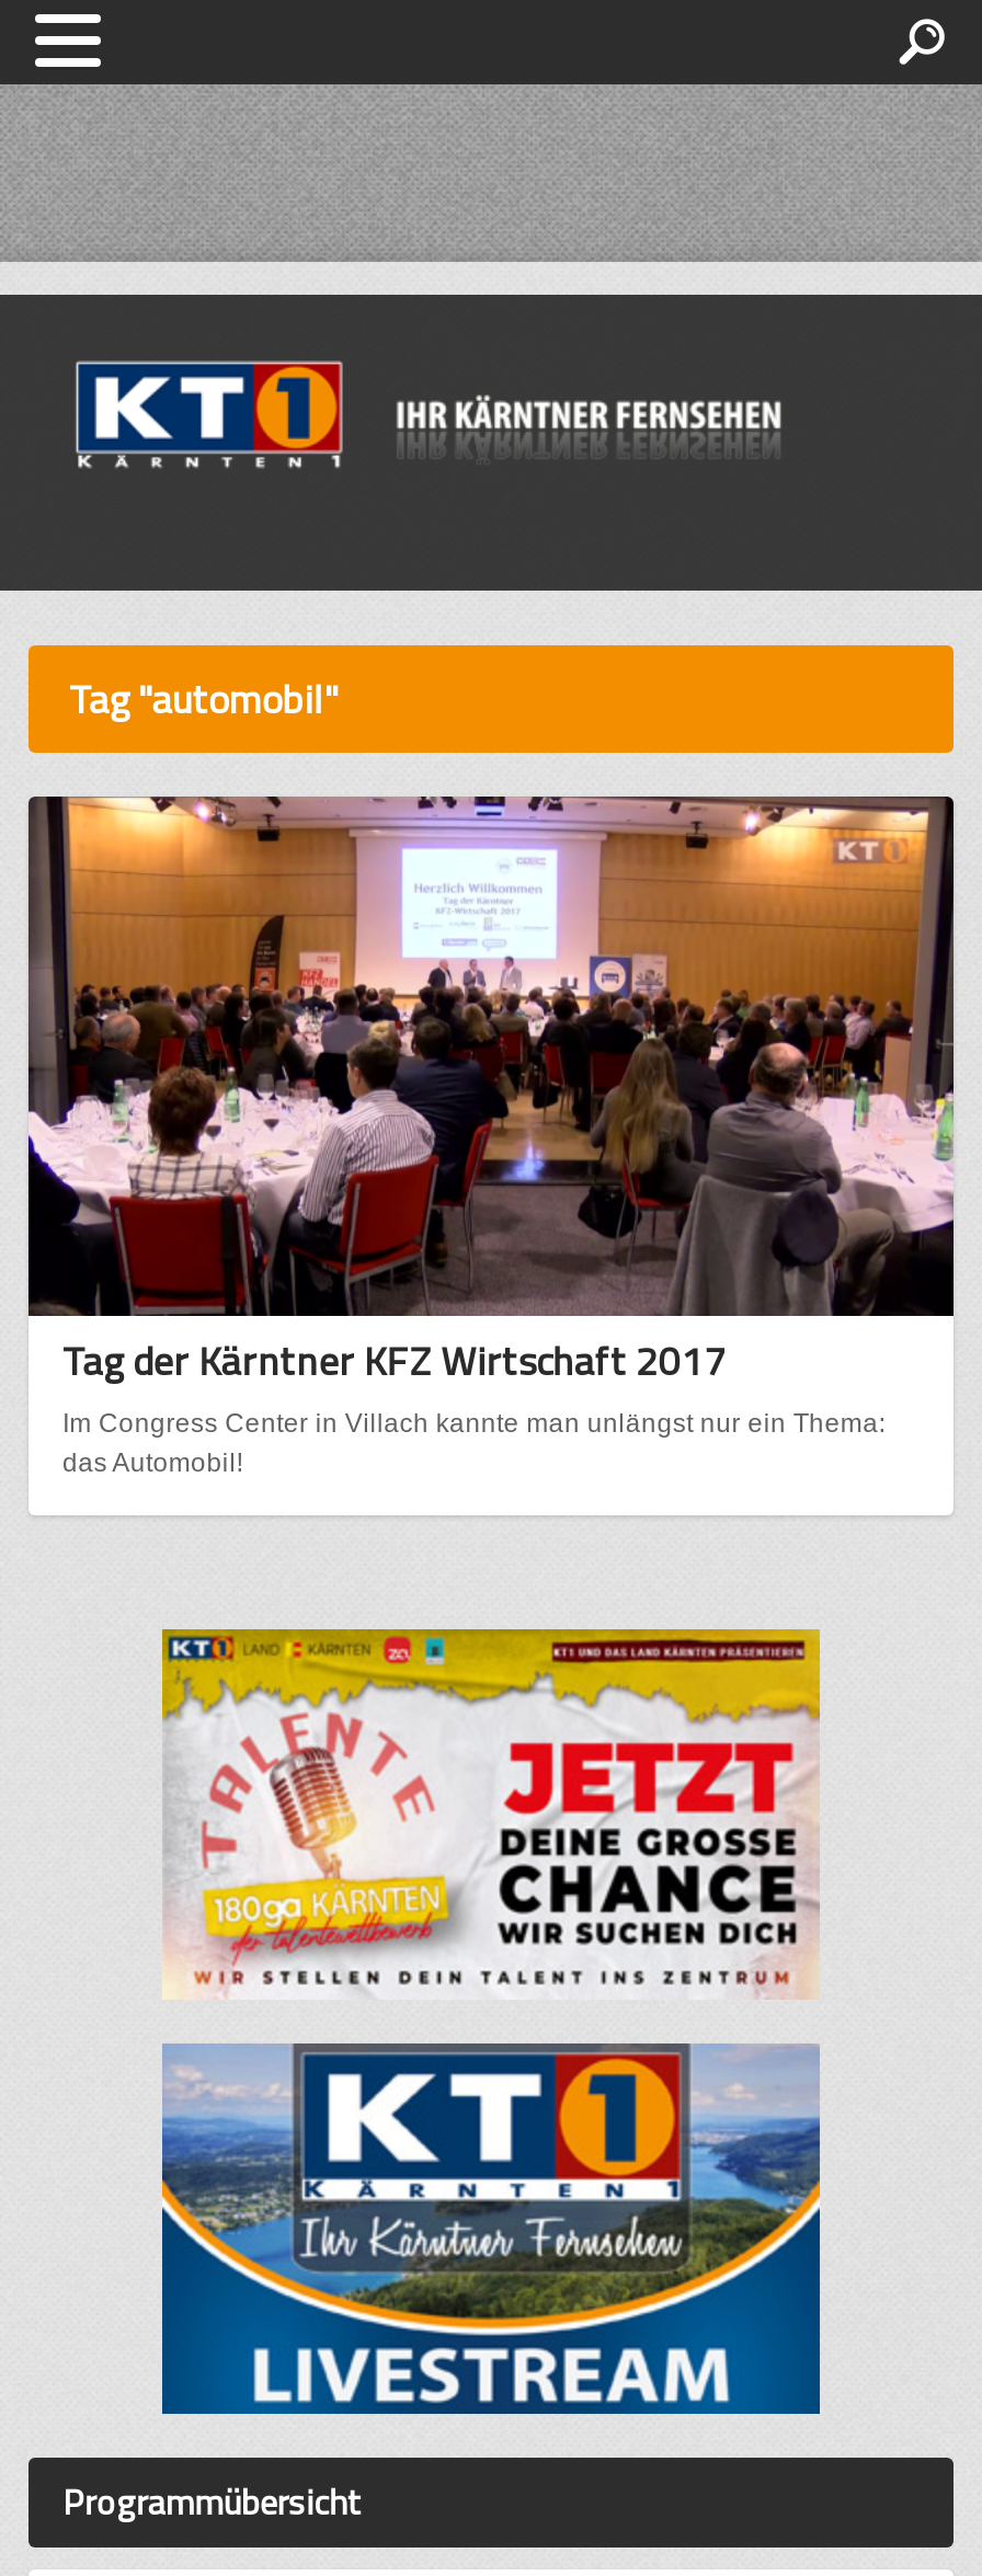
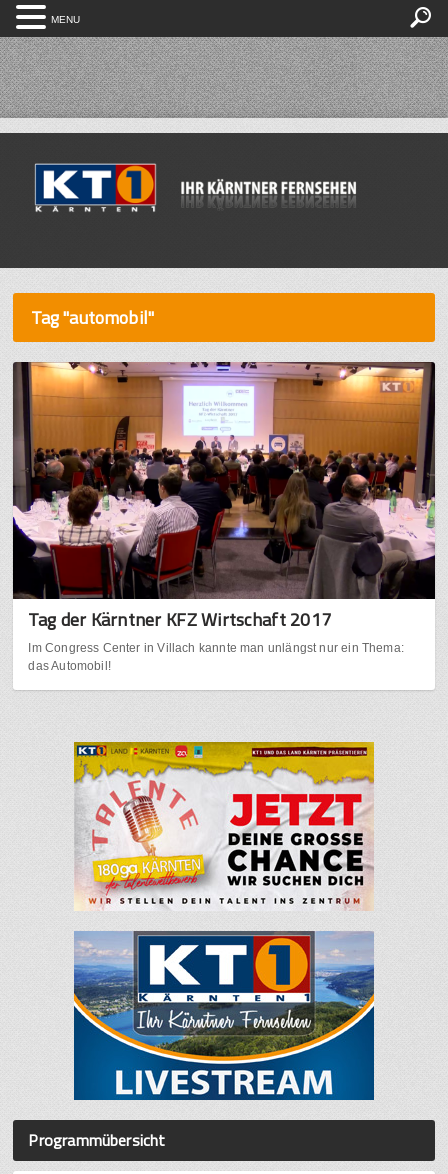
none -> [51,14,81,25] MENU

